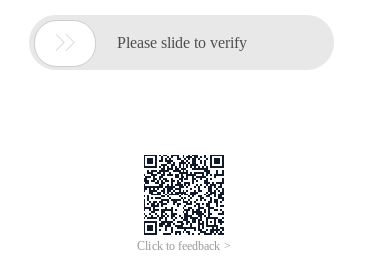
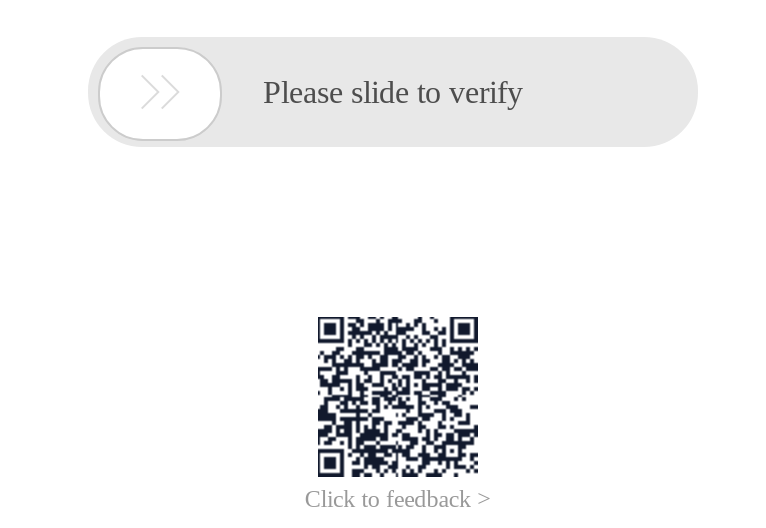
[143,154,225,236] [image] -> [316,315,480,479] [image]

